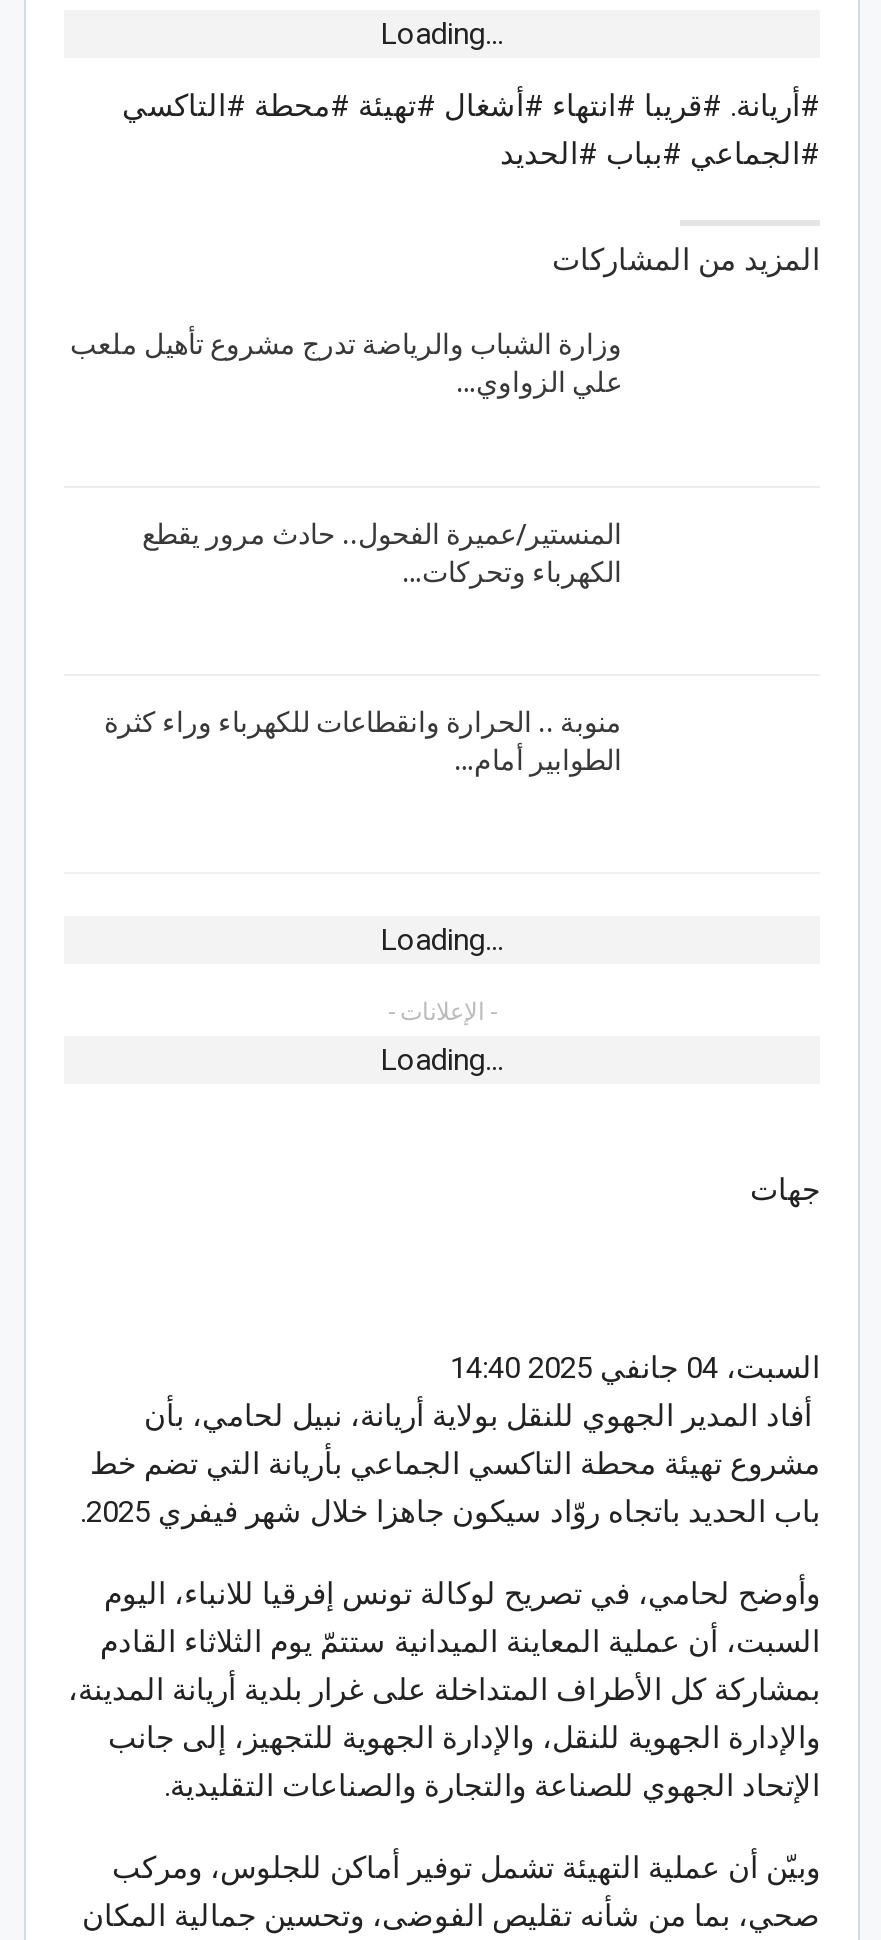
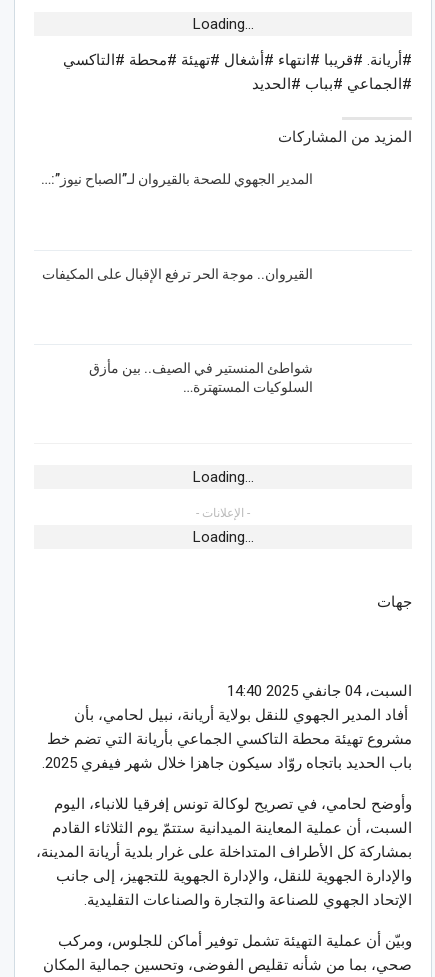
[70,328,622,398] وزارة الشباب والرياضة تدرج مشروع تأهيل ملعب | علي الزواوي… -> [41,171,313,187] المدير الجهوي للصحة بالقيروان لـ”الصباح نيوز”:…
[142,517,622,587] المنستير/عميرة الفحول.. حادث مرور يقطع | الكهرباء وتحركات… -> [39,266,313,282] القيروان.. موجة الحر ترفع الإقبال على المكيفات
[104,706,622,776] منوبة .. الحرارة وانقطاعات للكهرباء وراء كثرة | الطوابير أمام… -> [89,360,313,395] شواطئ المنستير في الصيف.. بين مأزق | السلوكيات المستهترة…

